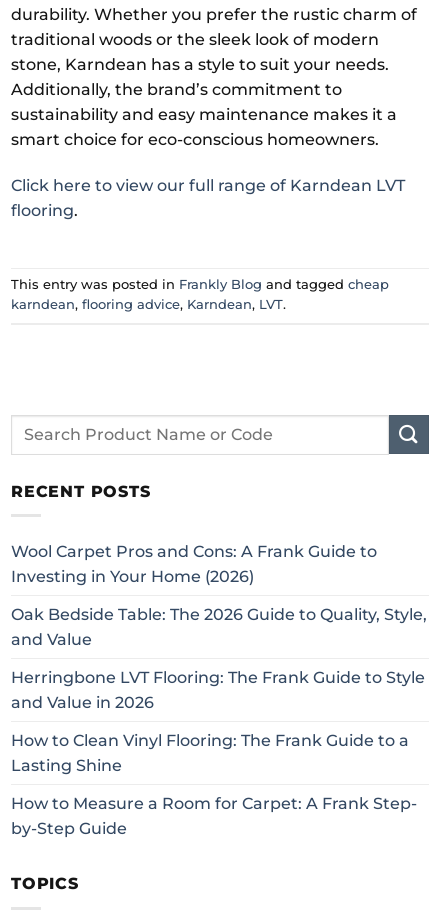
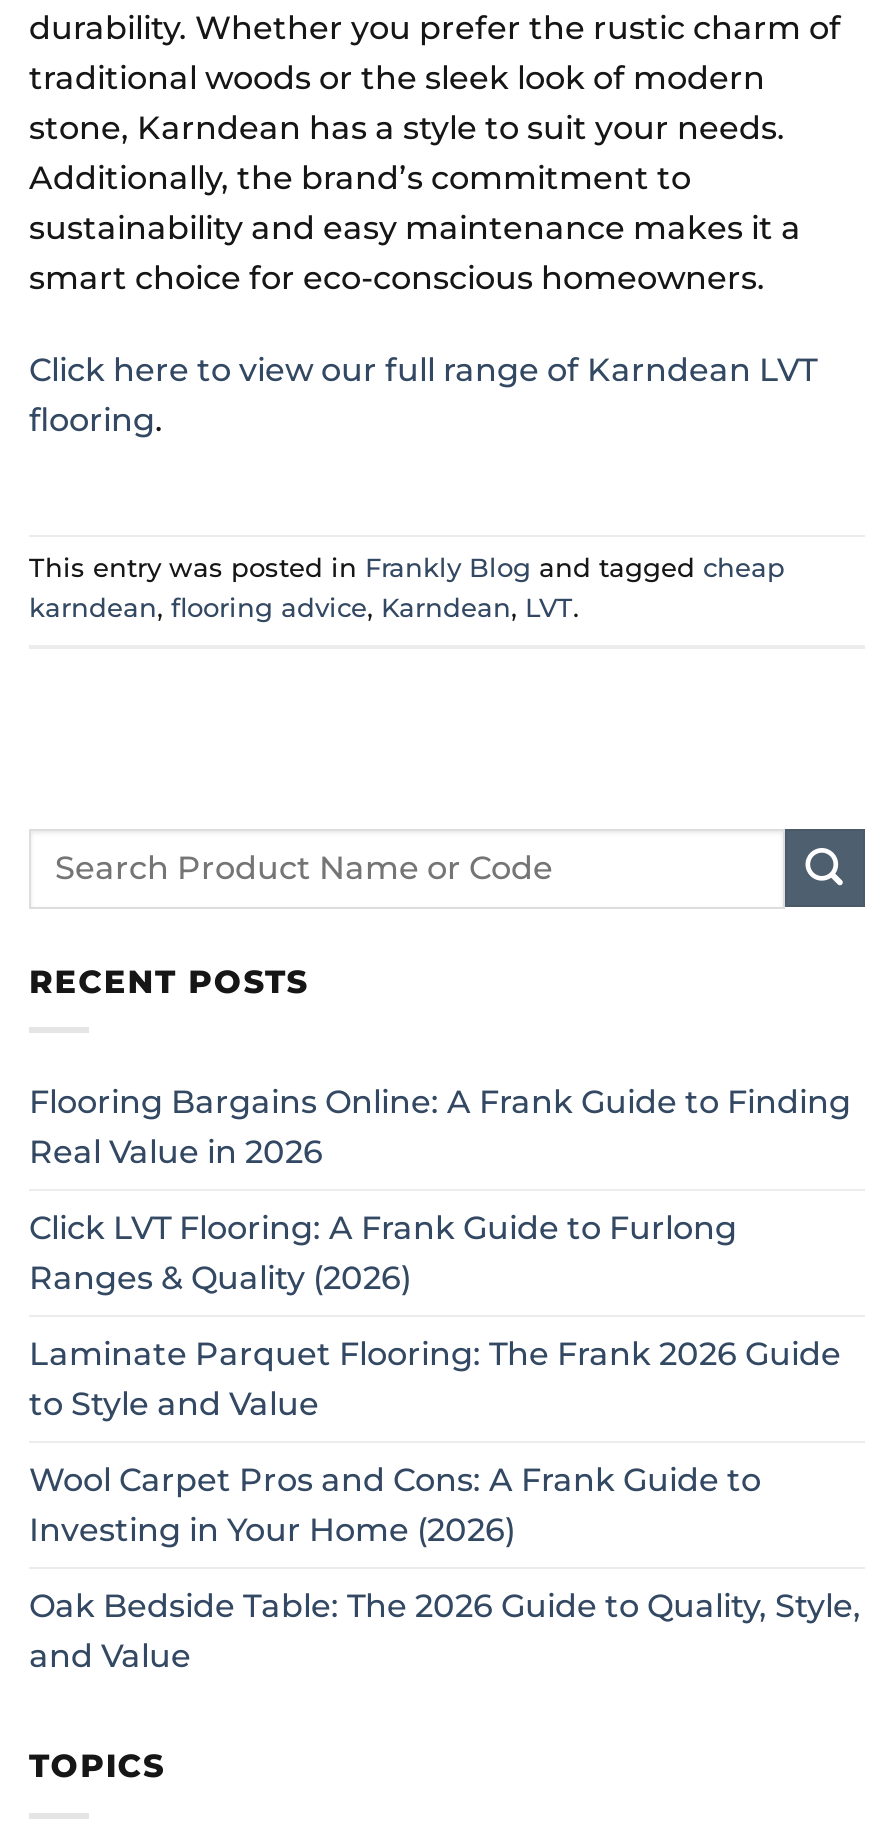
none -> [29,1083,851,1423] Flooring Bargains Online: A Frank Guide to Finding | Real Value in 2026 | Click LVT Flooring: A Frank Guide to Furlong | Ranges & Quality (2026) | Laminate Parquet Flooring: The Frank 2026 Guide | to Style and Value
moved [11,542,427,649] -> [29,1461,861,1675]: Wool Carpet Pros and Cons: A Frank Guide to | Investing in Your Home (2026) | Oak Bedside Table: The 2026 Guide to Quality, Style, | and Value
[11,668,425,838] Herringbone LVT Flooring: The Frank Guide to Style | and Value in 2026 | How to Clean Vinyl Flooring: The Frank Guide to a | Lasting Shine | How to Measure a Room for Carpet: A Frank Step- | by-Step Guide -> none

